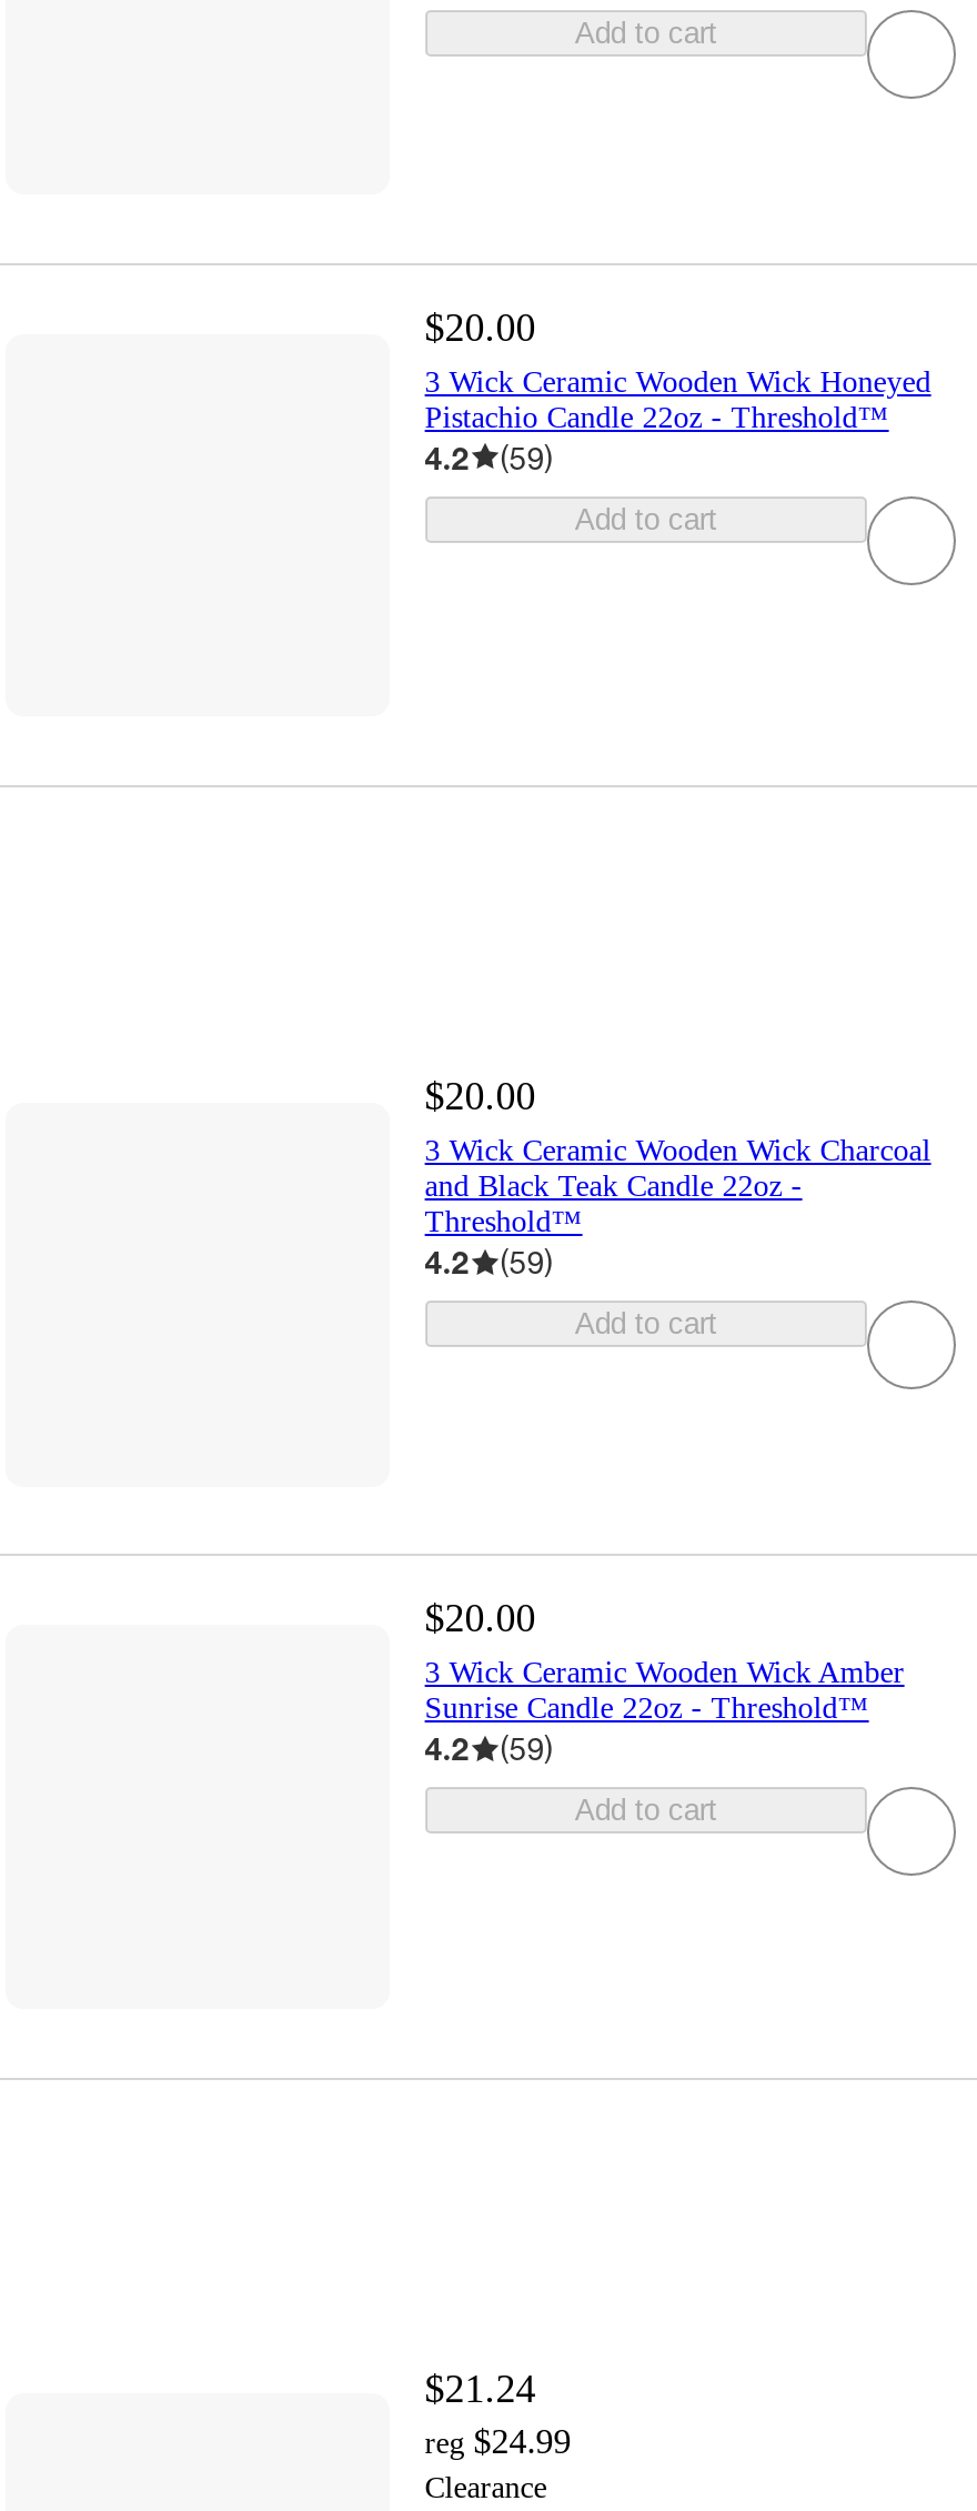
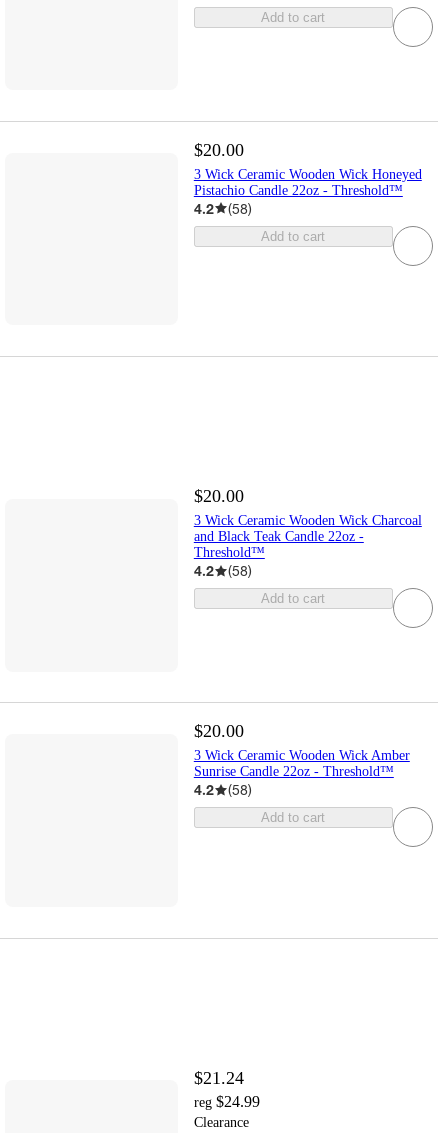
[425,438,554,476] 4.2 (59) -> [194,200,252,217] 4.2 (58)
[425,1243,554,1281] 4.2 (59) -> [194,562,252,579] 4.2 (58)
[425,1730,554,1768] 4.2 (59) -> [194,781,252,798] 4.2 (58)

